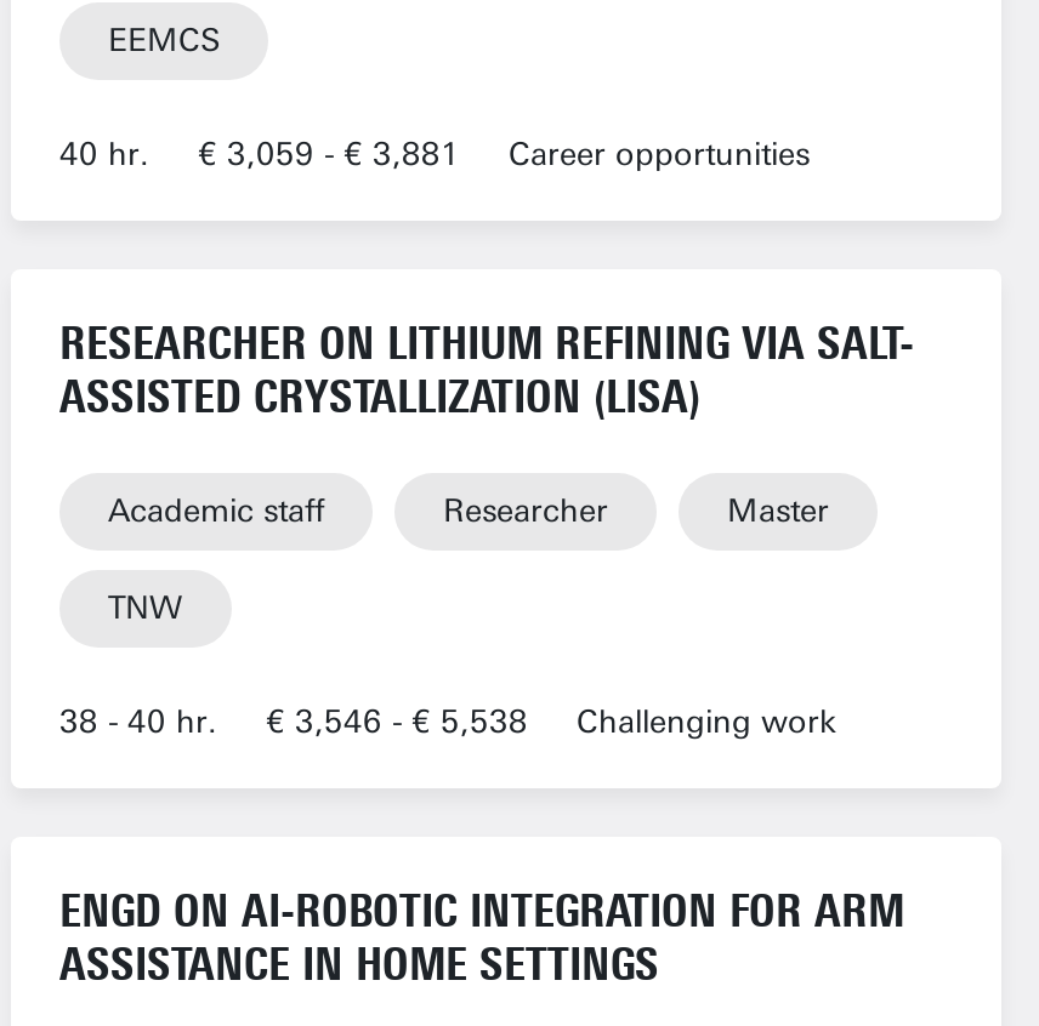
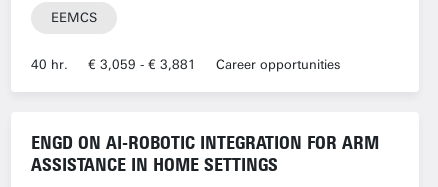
[59,318,914,740] RESEARCHER ON LITHIUM REFINING VIA SALT- | ASSISTED CRYSTALLIZATION (LISA) | Academic staff | Researcher | Master | TNW | 38 - 40 hr. | € 3,546 - € 5,538 | Challenging work -> none

